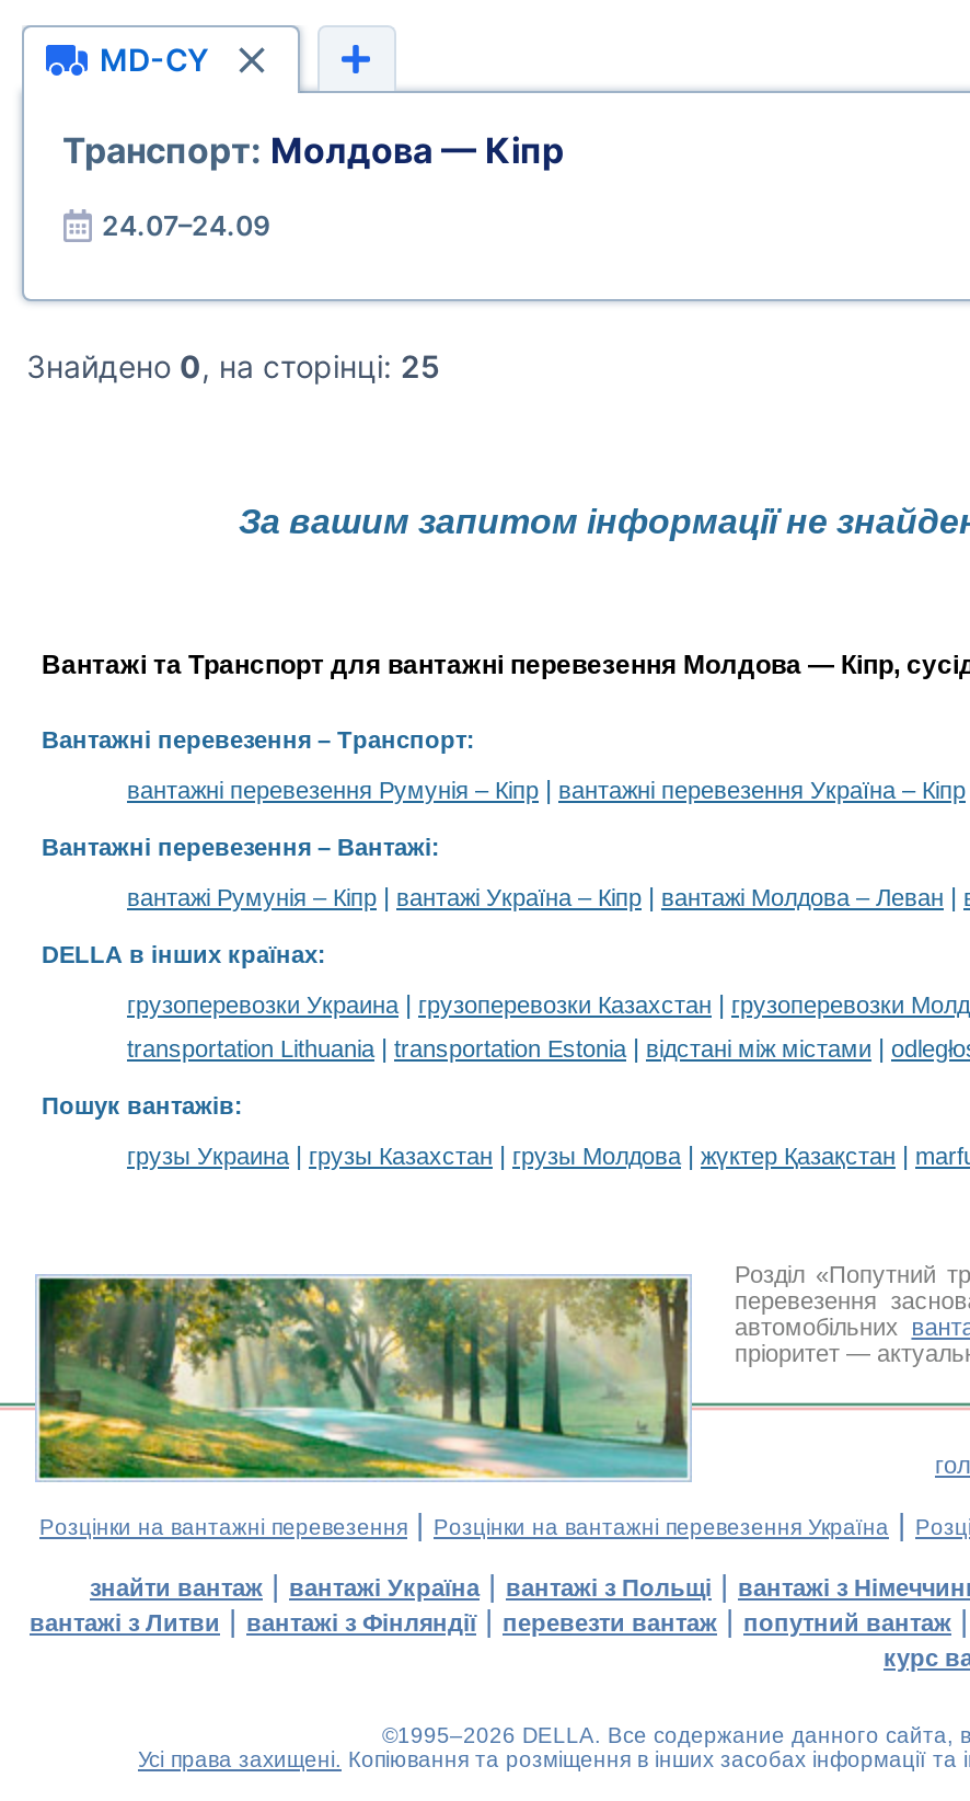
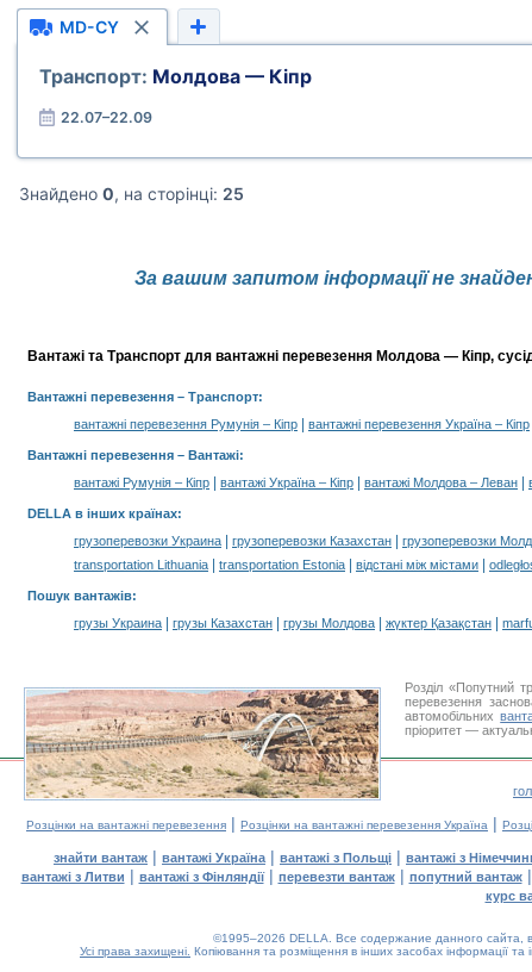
[102,209,270,242] 24.07–24.09 -> [60,108,152,126] 22.07–22.09
[37,1276,690,1480] [image] -> [25,688,380,799] [image]

